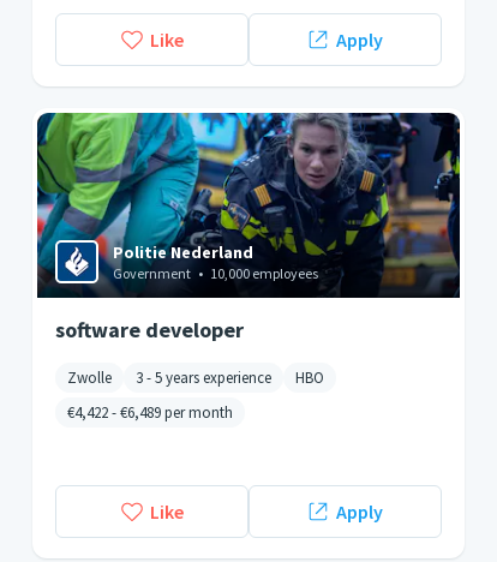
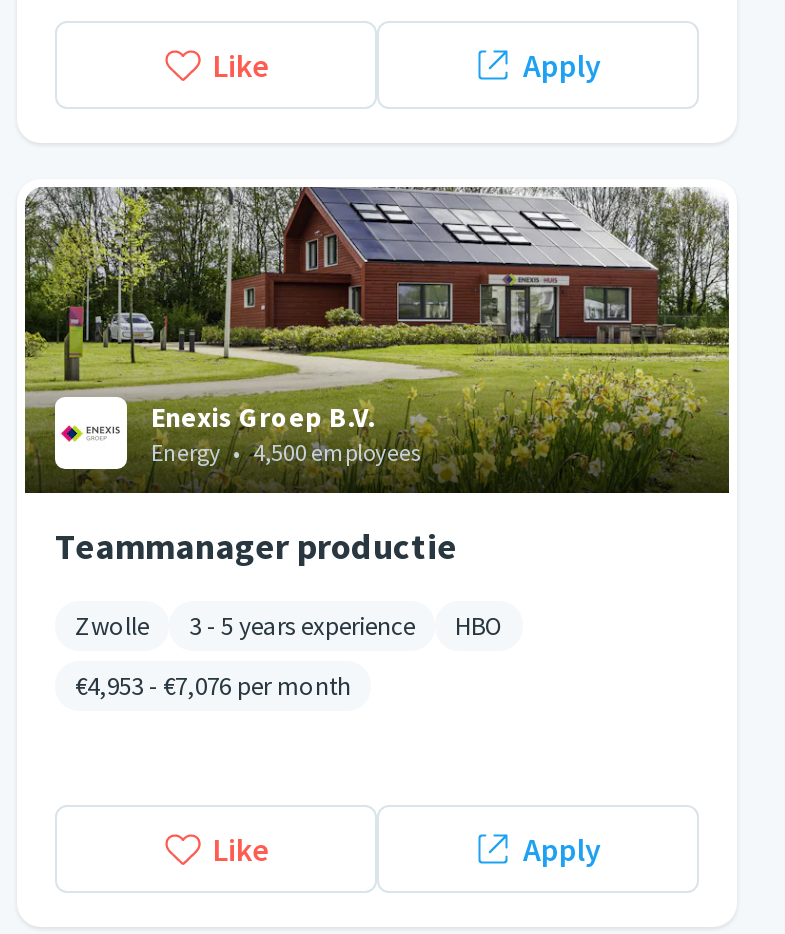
[36,112,461,299] [image] | Politie Nederland | Government • 10,000 employees -> [23,186,731,496] [image] | Enexis Groep B.V. | Energy • 4,500 employees
[55,315,244,343] software developer -> [55,523,457,569] Teammanager productie
[67,402,233,423] €4,422 - €6,489 per month -> [75,668,351,702] €4,953 - €7,076 per month

